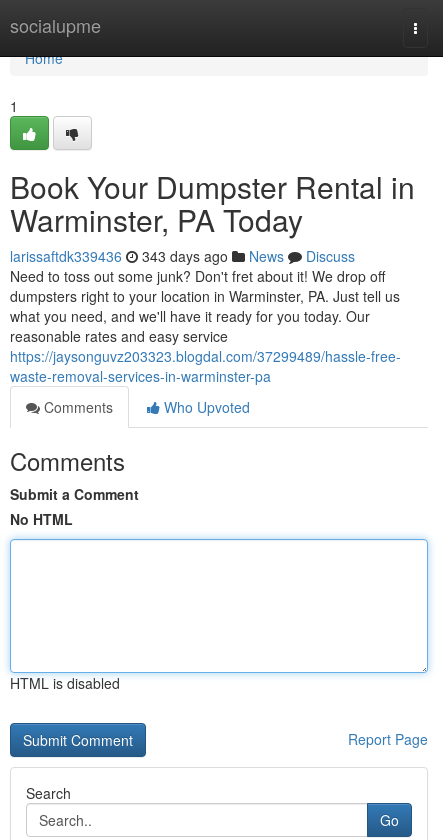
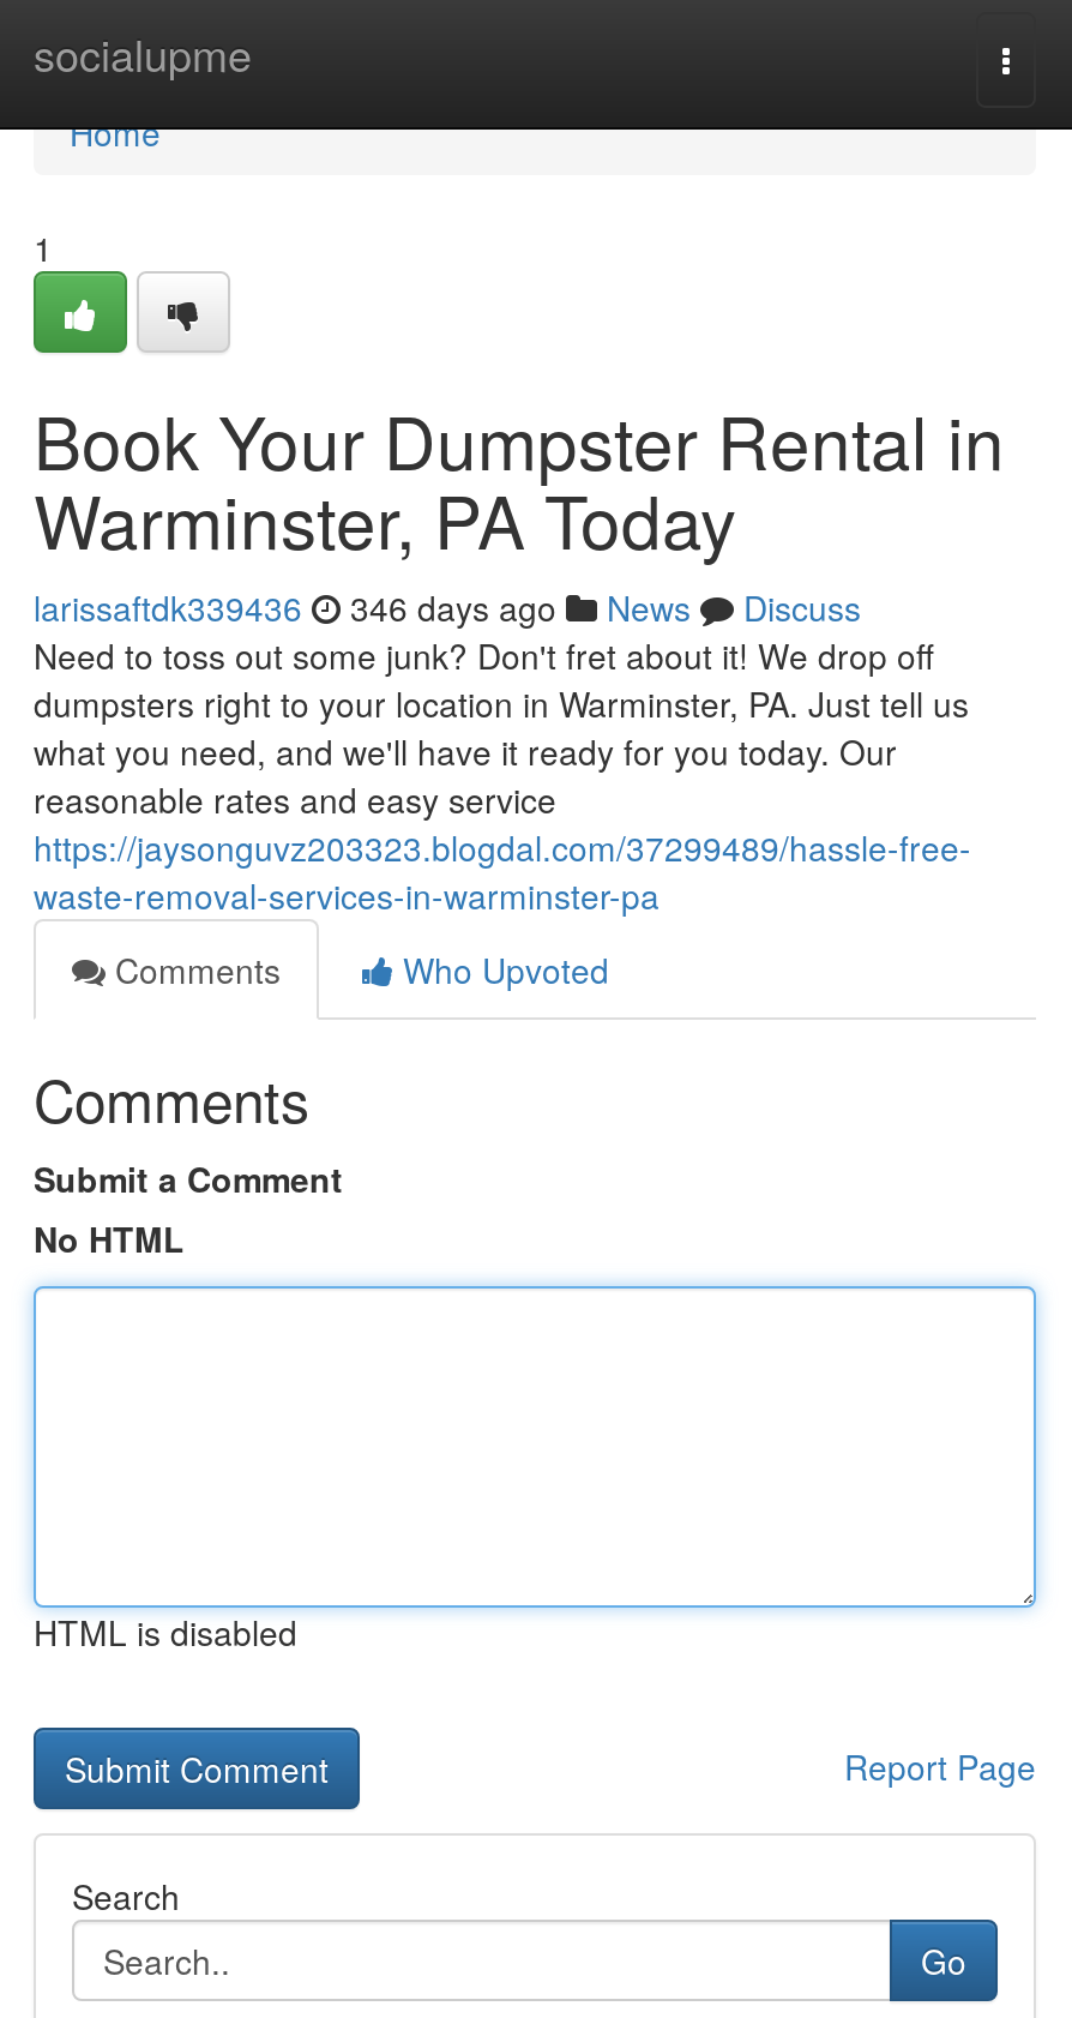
[10,246,355,266] larissaftdk339436 343 days ago News Discuss -> [34,583,861,631] larissaftdk339436 346 days ago News Discuss

